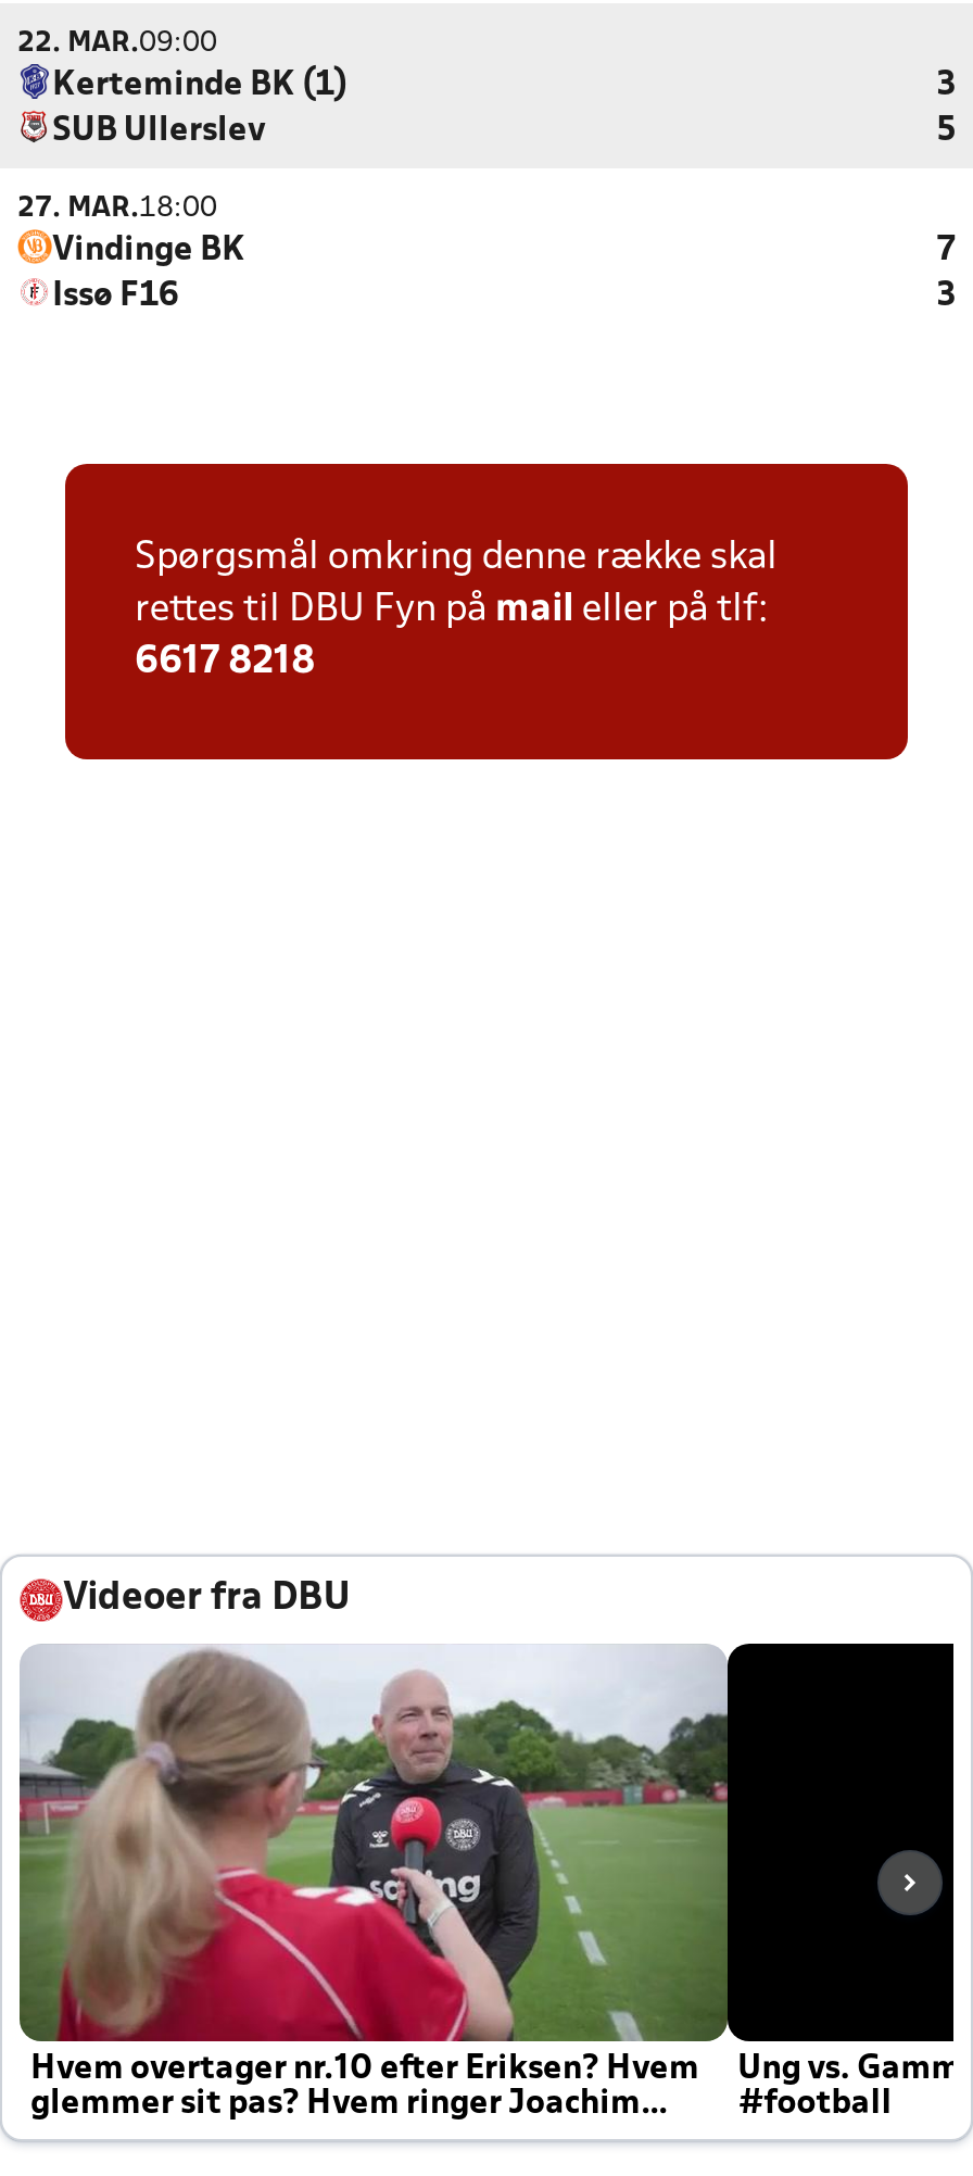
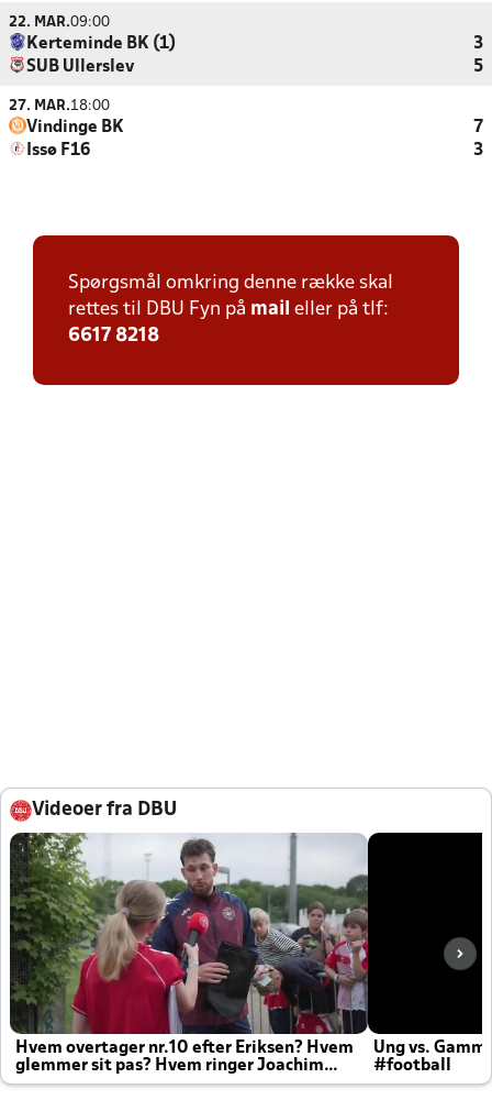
[17,1644,730,2043] [image] -> [9,832,369,1035] [image]

